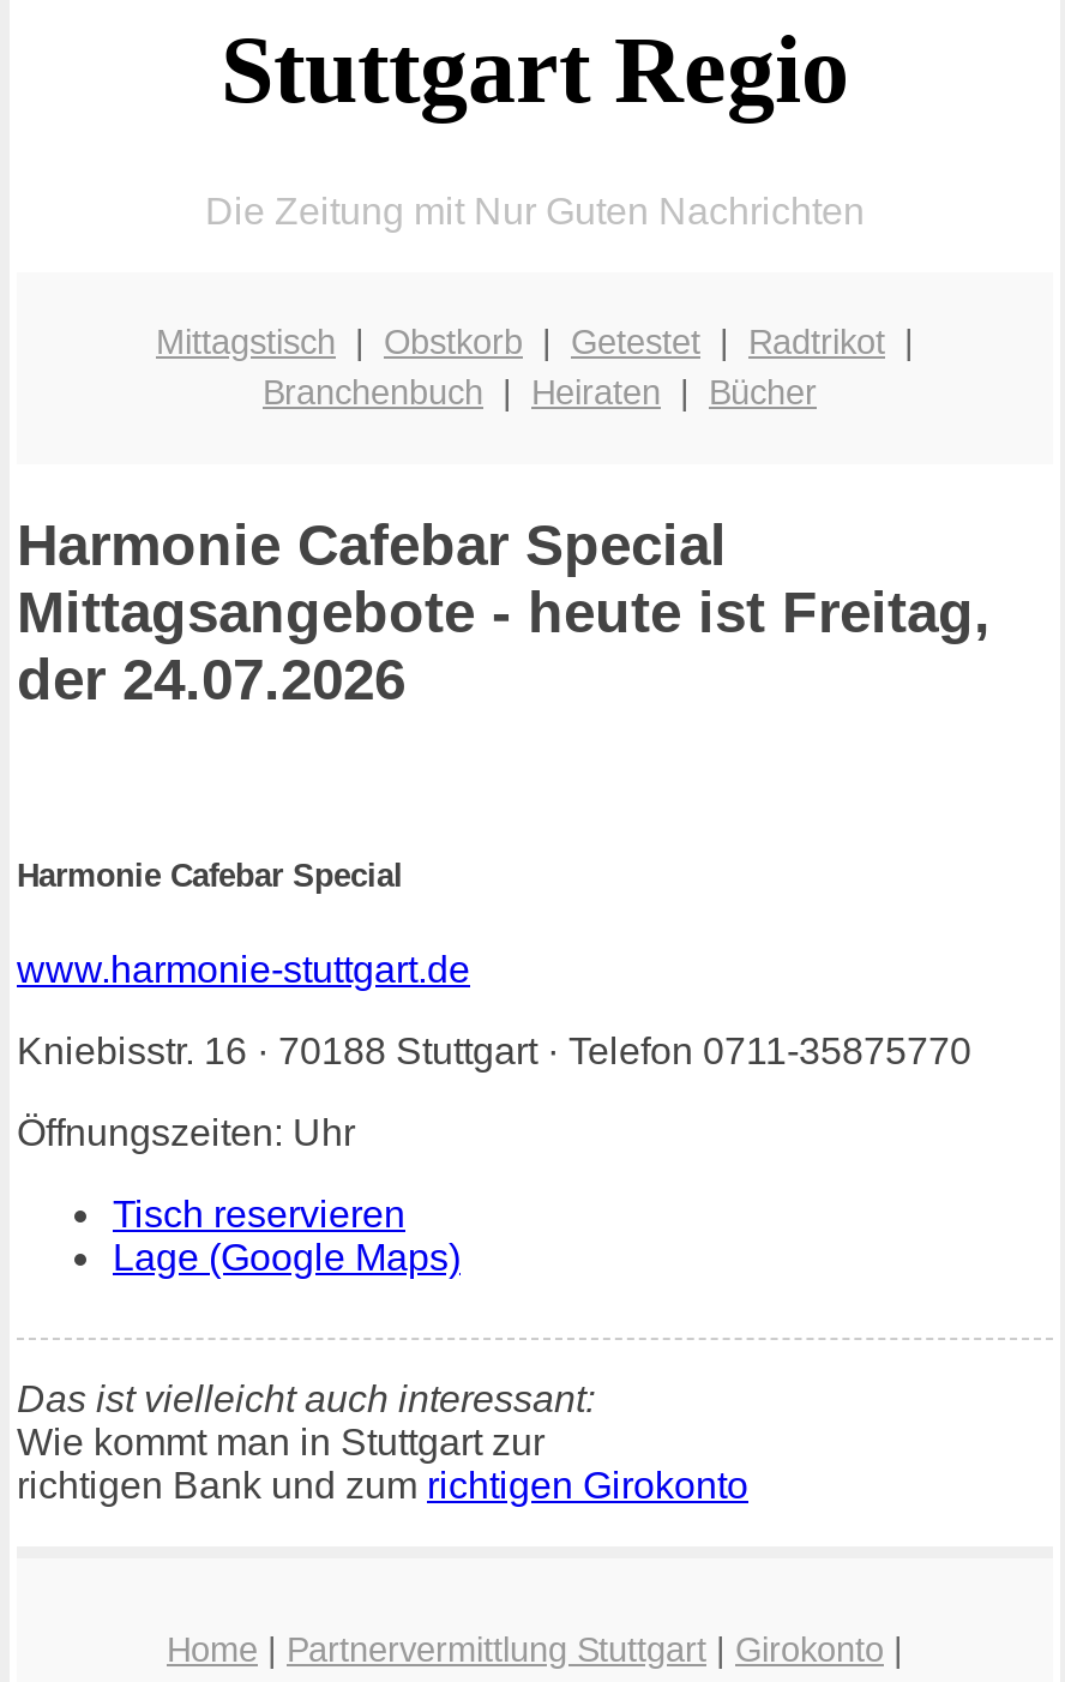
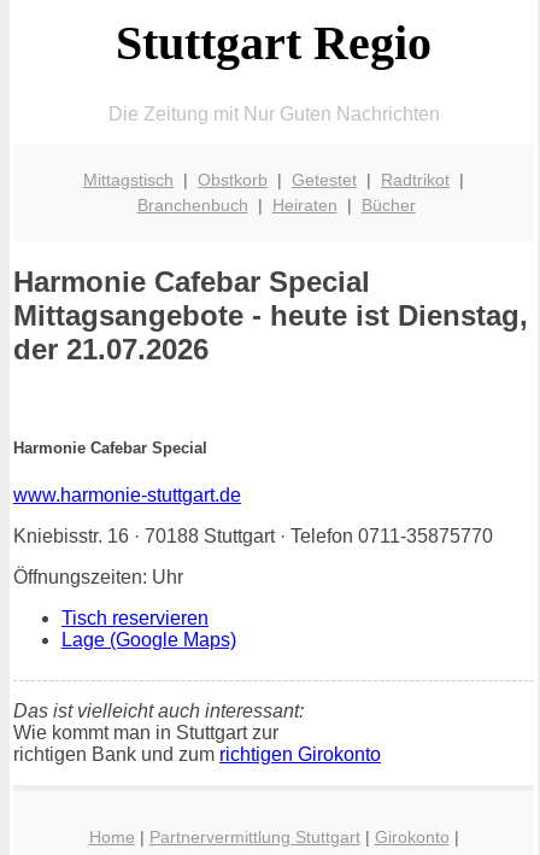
[17,580,991,645] Mittagsangebote - heute ist Freitag, -> [13,299,528,332] Mittagsangebote - heute ist Dienstag,
[17,647,405,712] der 24.07.2026 -> [13,333,209,366] der 21.07.2026

